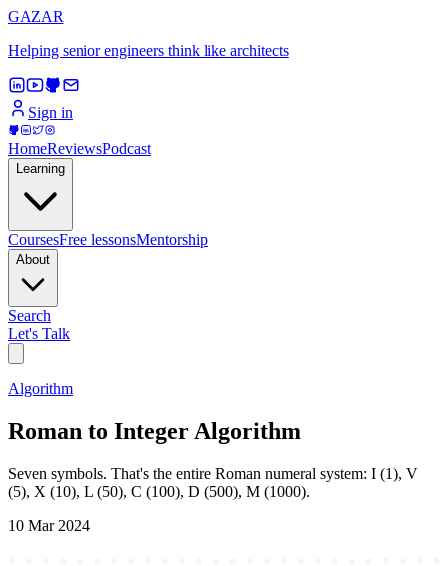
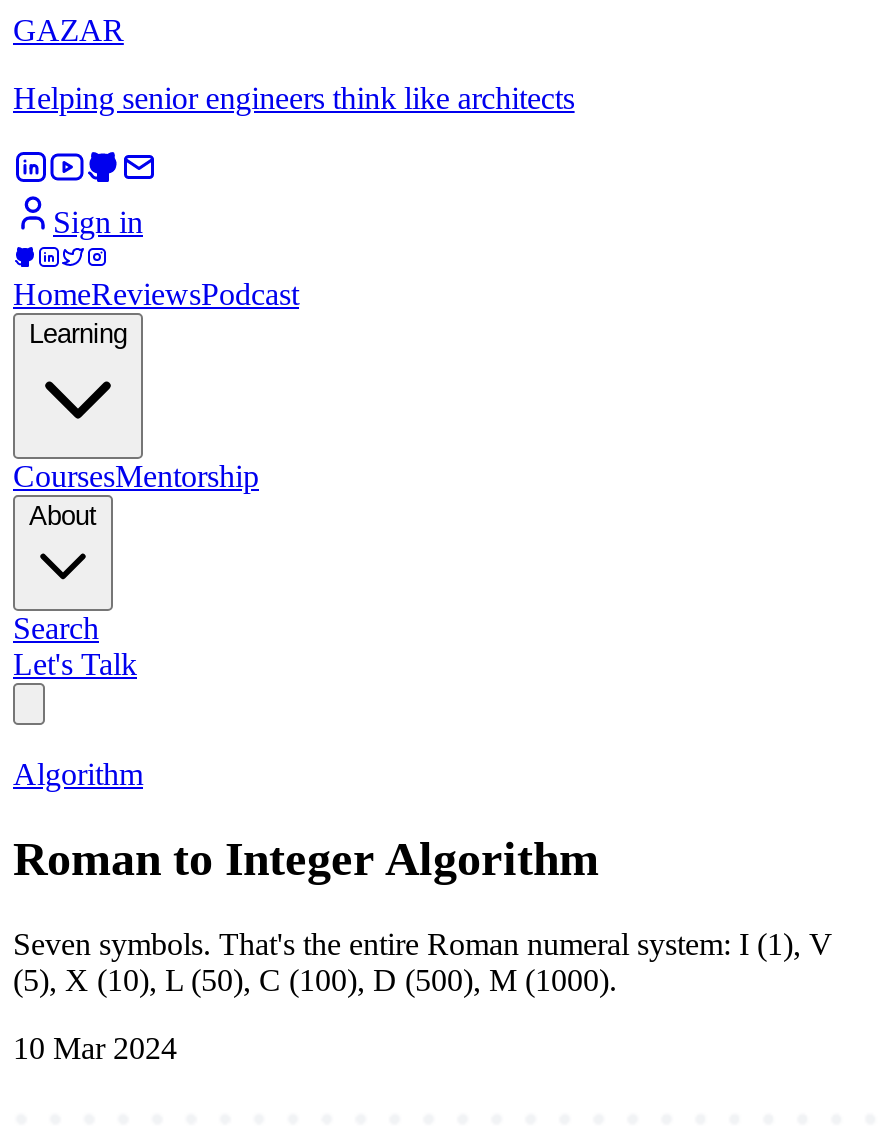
[8,231,208,248] CoursesFree lessonsMentorship -> [13,459,259,493] CoursesMentorship

